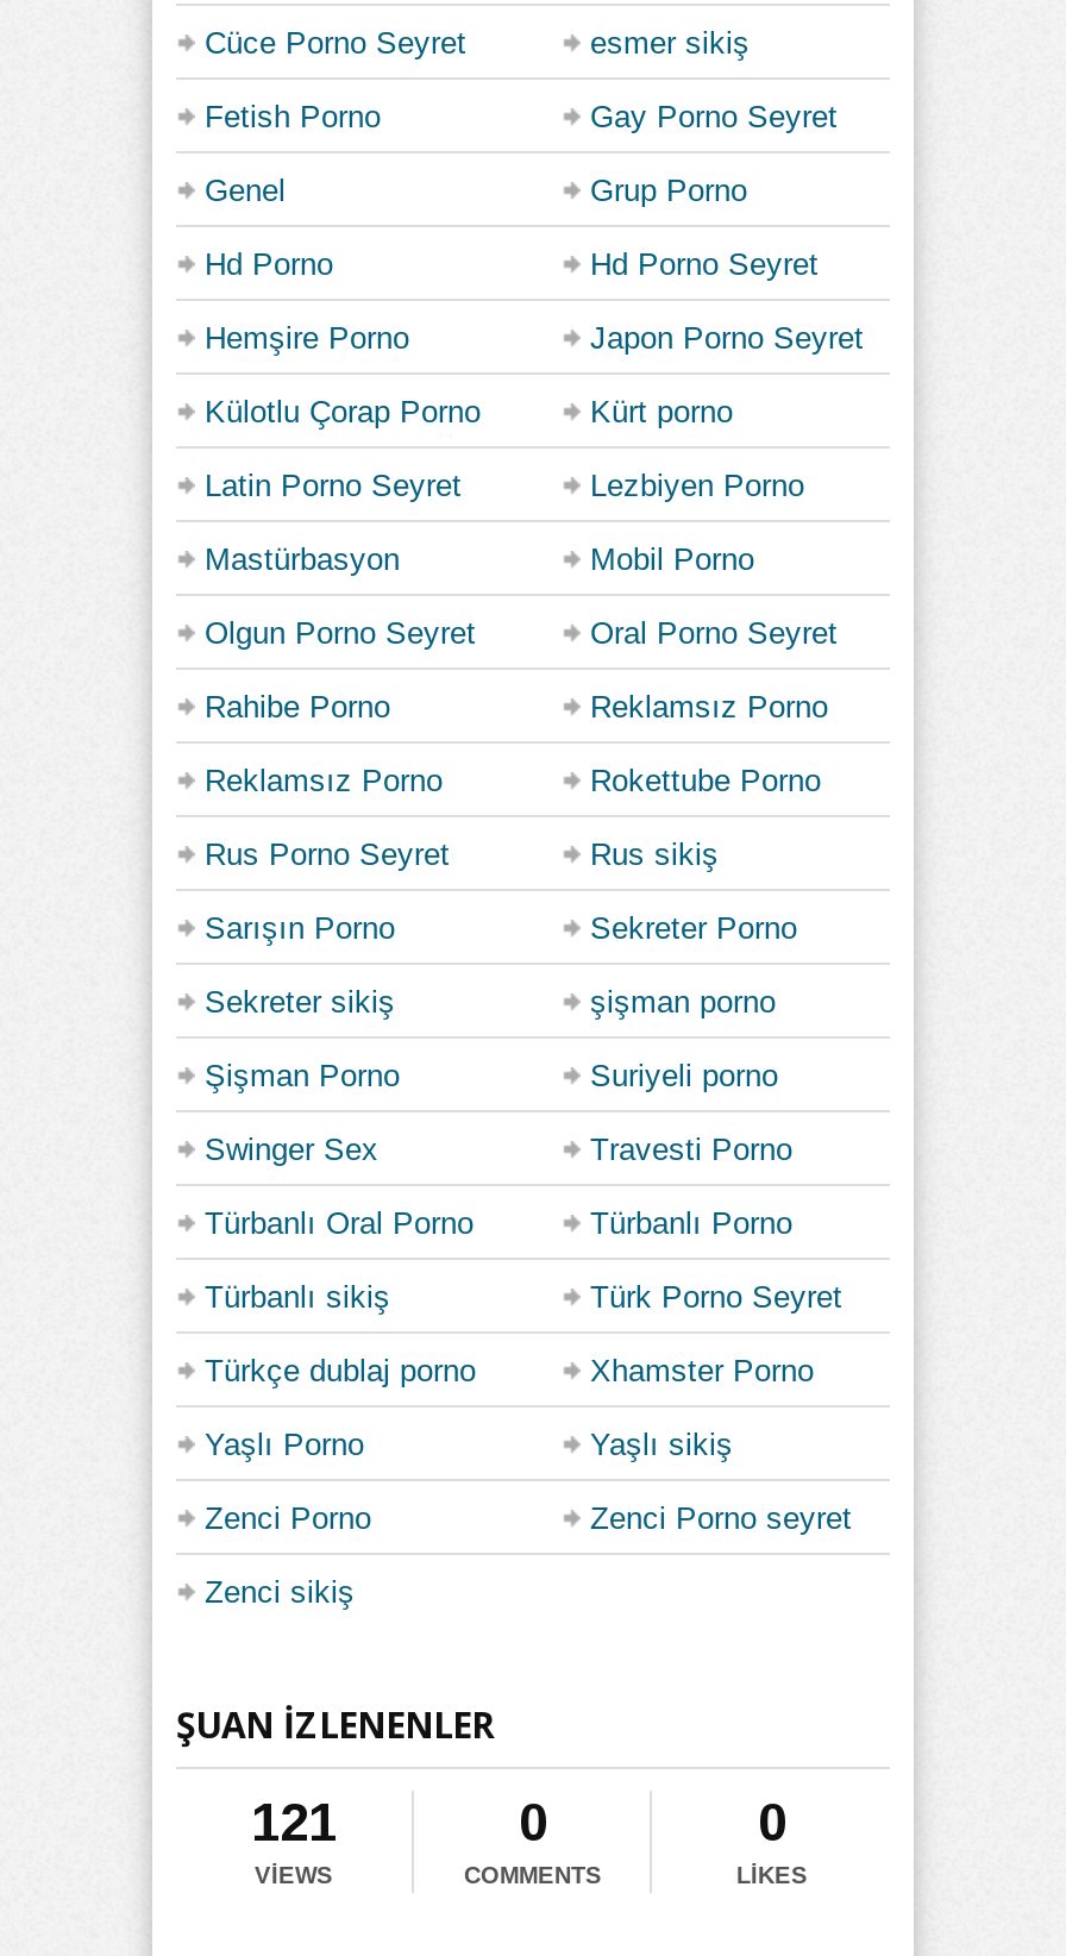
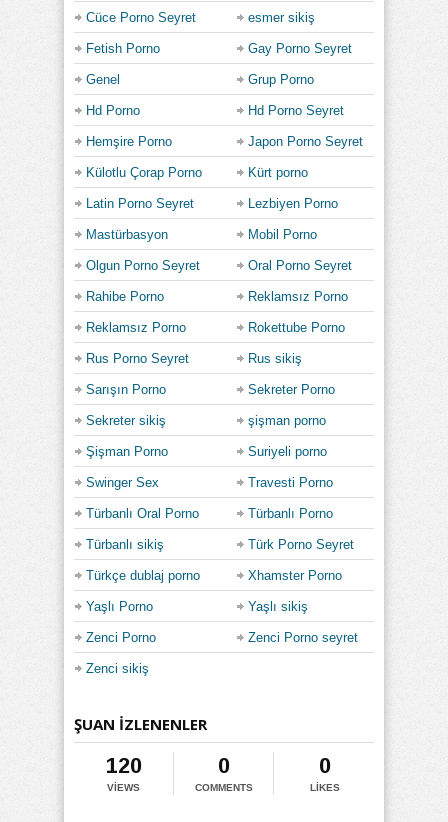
[251,1792,337,1851] 121 -> [105,753,141,778] 120

